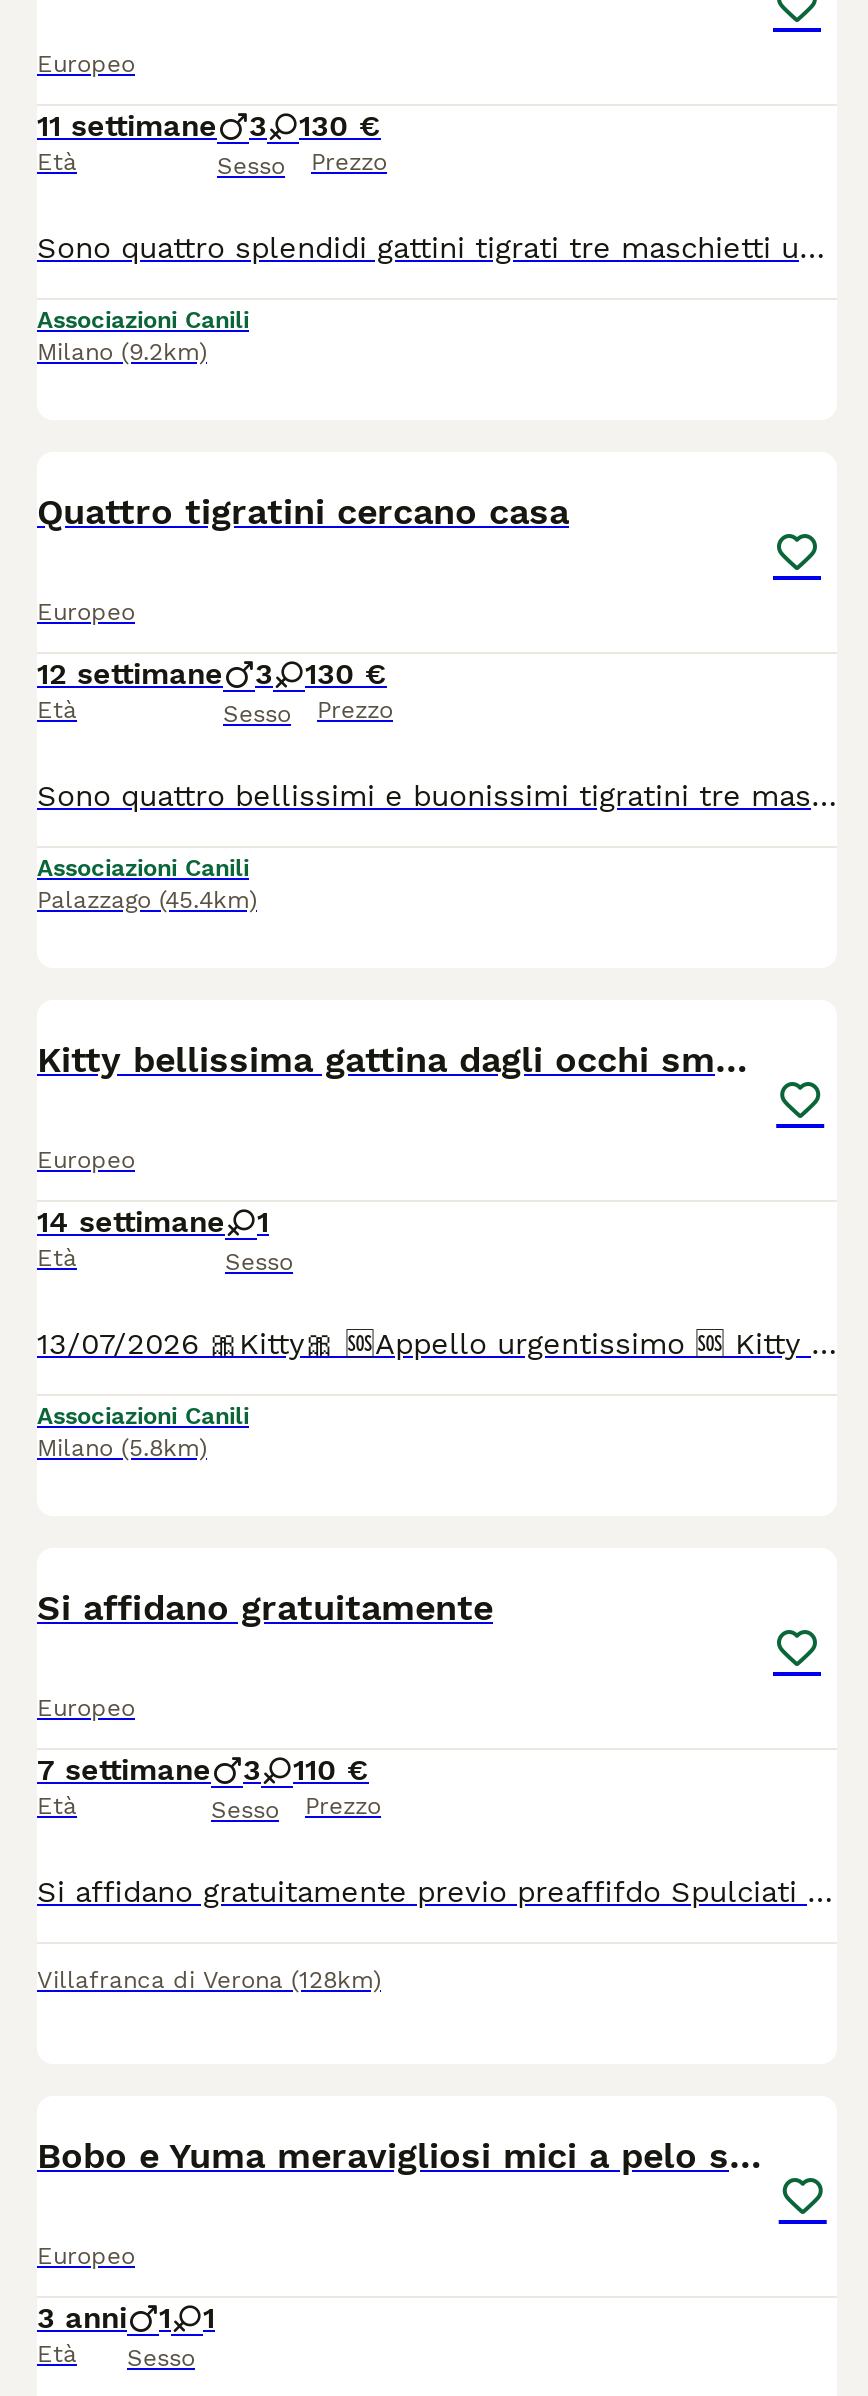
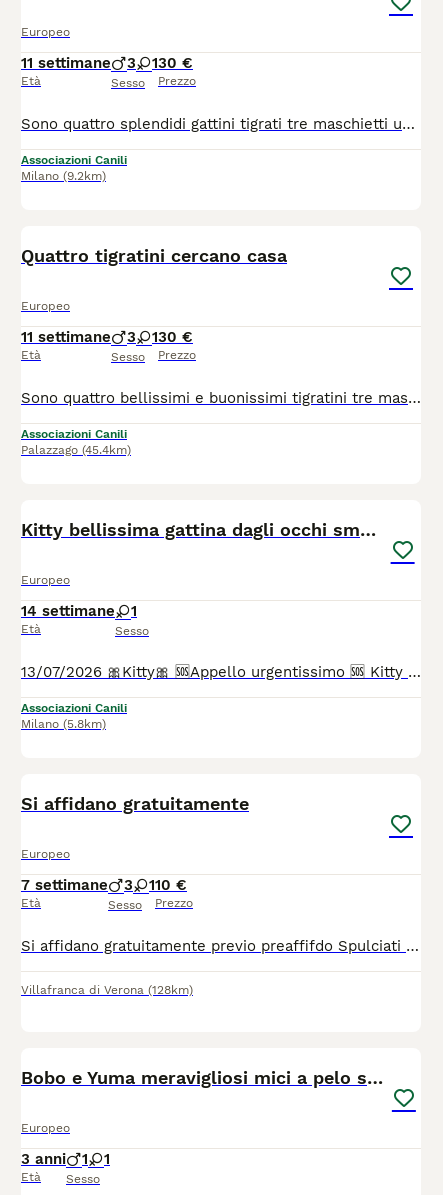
[37,656,387,692] 12 settimane 3 1 30 € -> [21,328,193,346] 11 settimane 3 1 30 €

